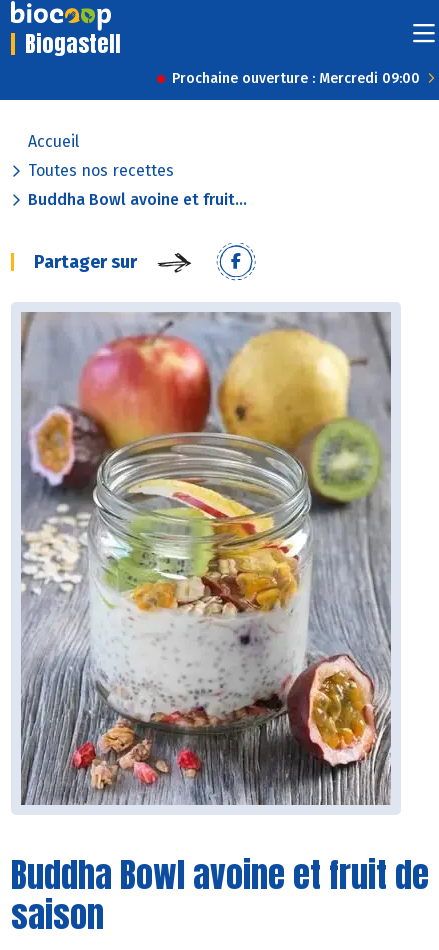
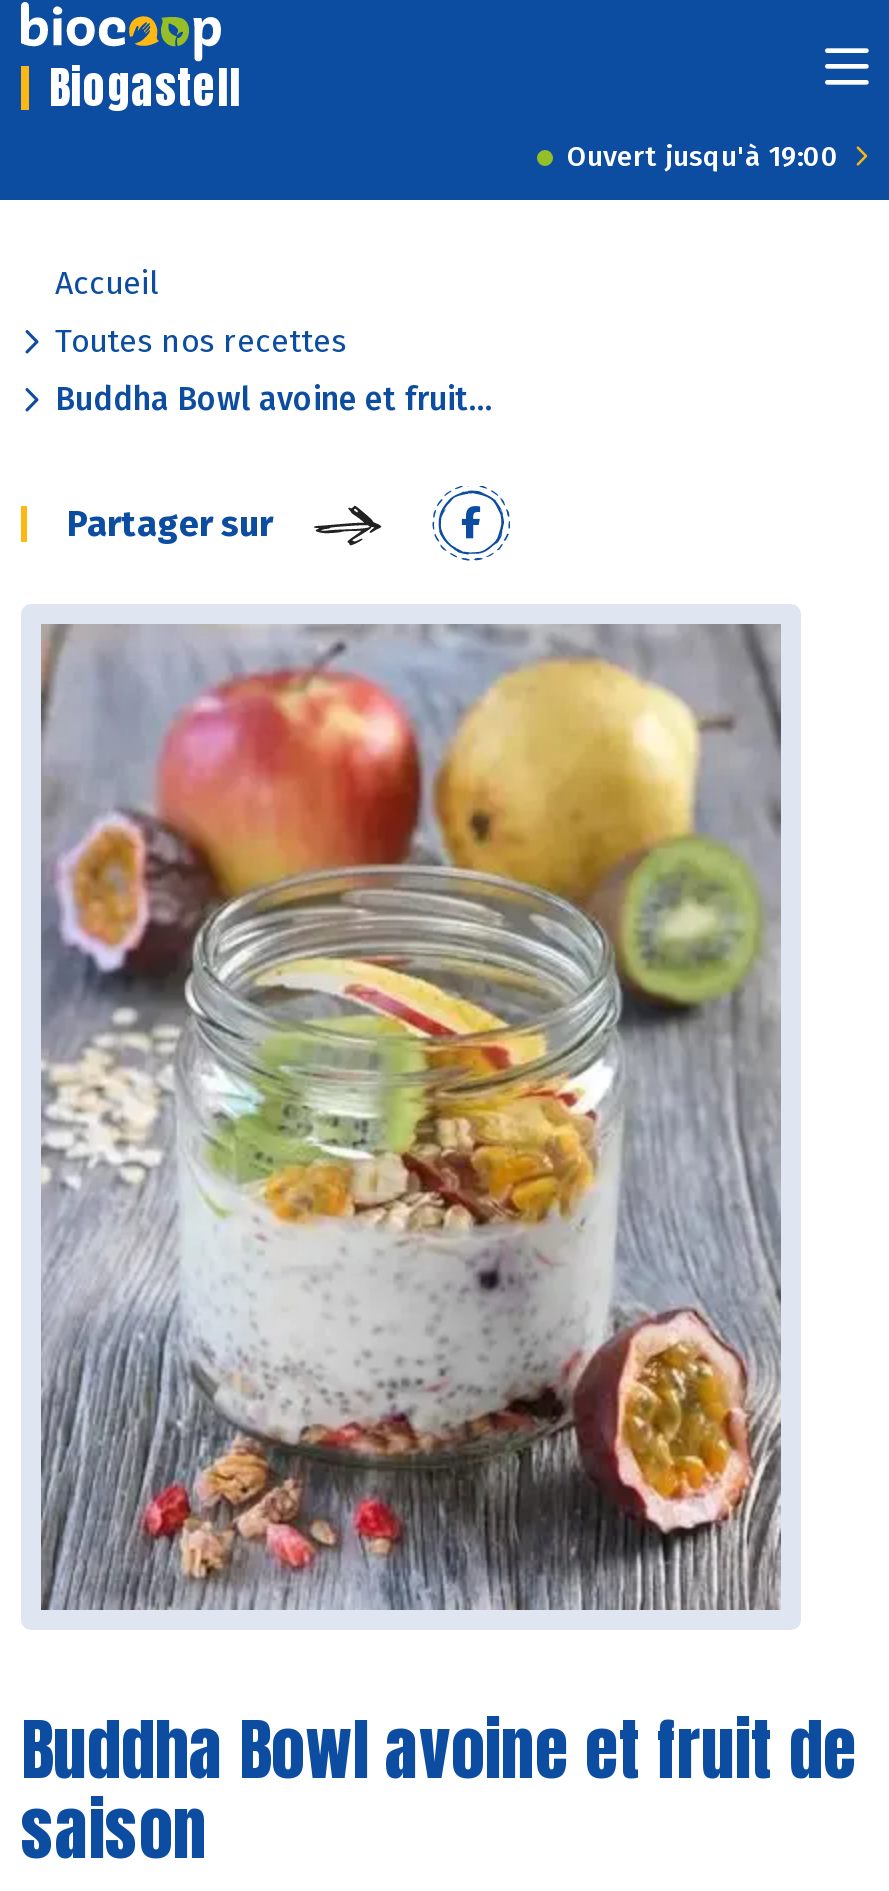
[172,70,420,87] Prochaine ouverture : Mercredi 09:00 -> [567,140,839,174] Ouvert jusqu'à 19:00

